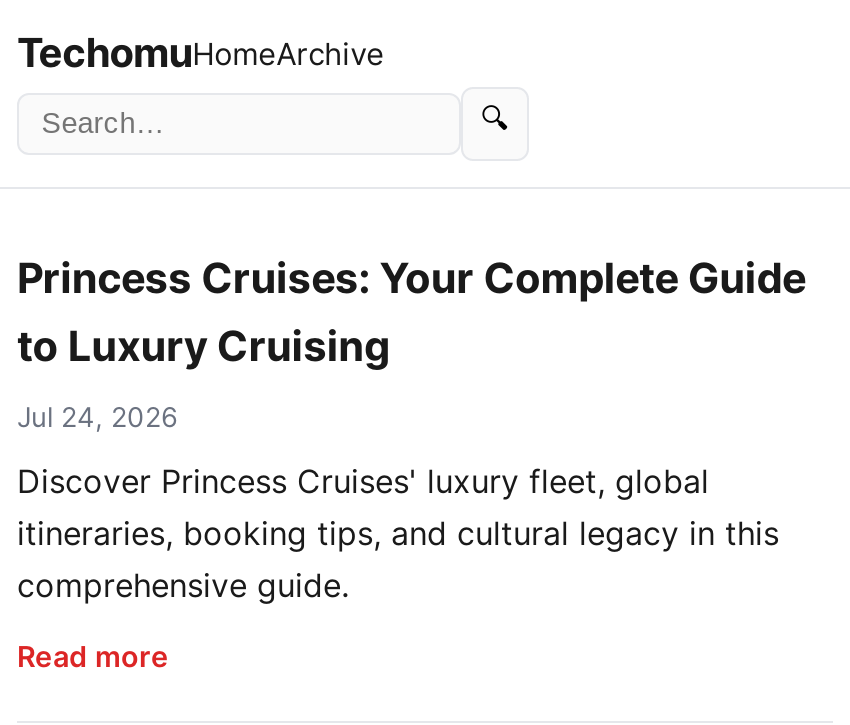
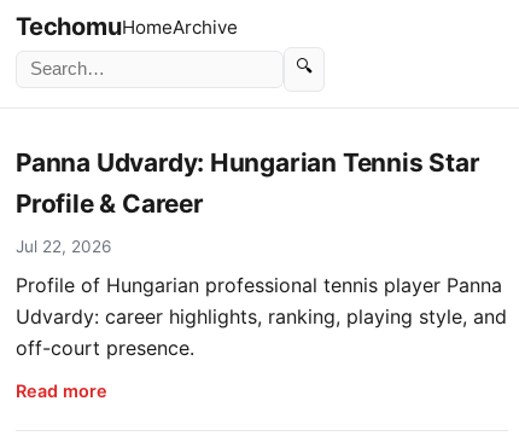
[17,254,806,372] Princess Cruises: Your Complete Guide | to Luxury Cruising -> [16,148,480,219] Panna Udvardy: Hungarian Tennis Star | Profile & Career
[17,401,177,433] Jul 24, 2026 -> [16,236,111,256] Jul 22, 2026
[17,461,779,605] Discover Princess Cruises' luxury fleet, global | itineraries, booking tips, and cultural legacy in this | comprehensive guide. -> [16,273,507,360] Profile of Hungarian professional tennis player Panna | Udvardy: career highlights, ranking, playing style, and | off-court presence.

